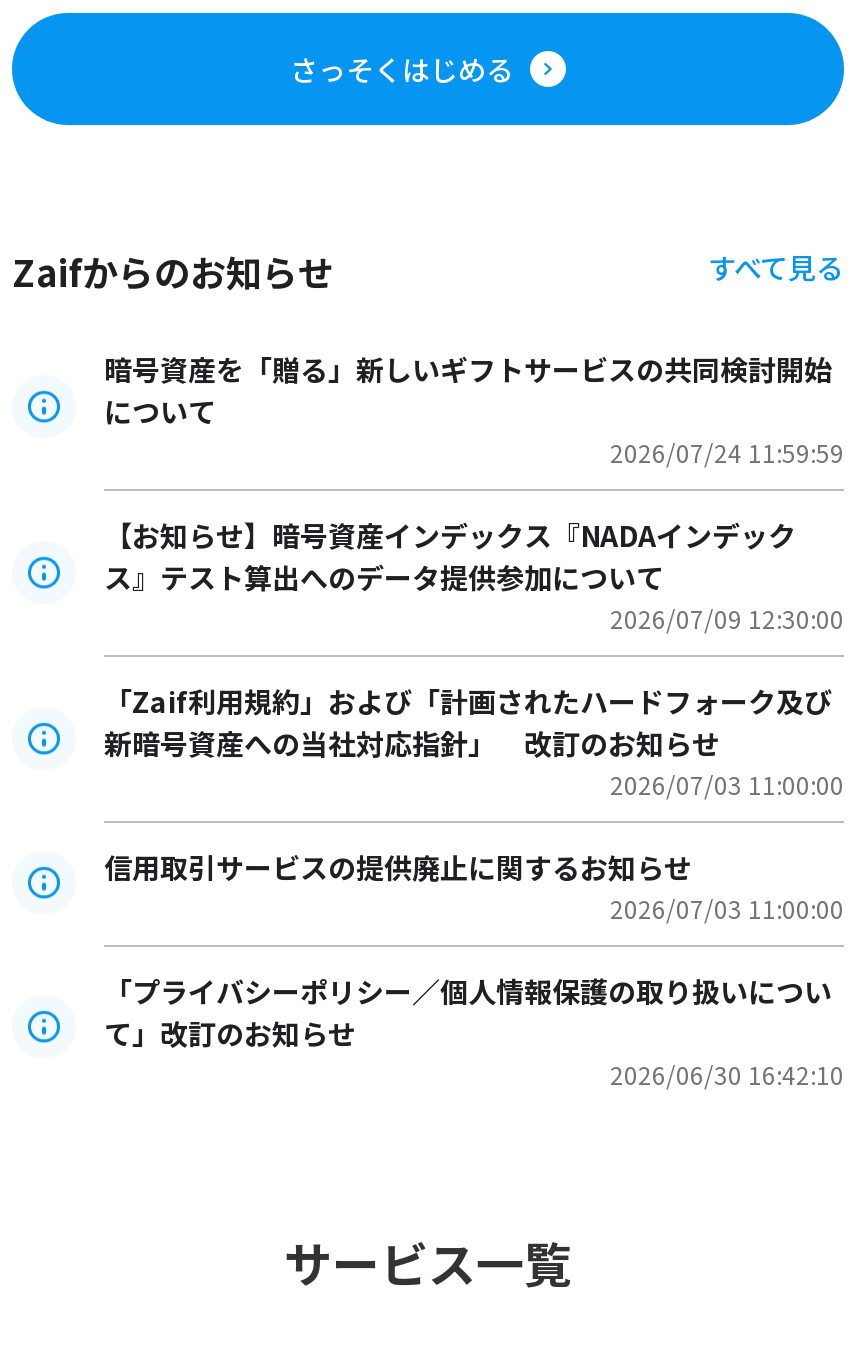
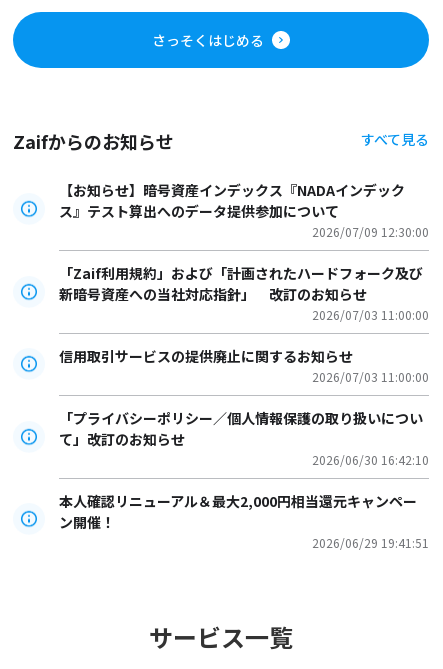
[104,349,844,469] 暗号資産を「贈る」新しいギフトサービスの共同検討開始 | について | 2026/07/24 11:59:59 -> none
moved [104,515,844,1091] -> [59,180,429,468]: 【お知らせ】暗号資産インデックス『NADAインデック | ス』テスト算出へのデータ提供参加について | 2026/07/09 12:30:00 | ... | て」改訂のお知らせ | 2026/06/30 16:42:10
none -> [59,491,429,551] 本人確認リニューアル＆最大2,000円相当還元キャンペー | ン開催！ | 2026/06/29 19:41:51

